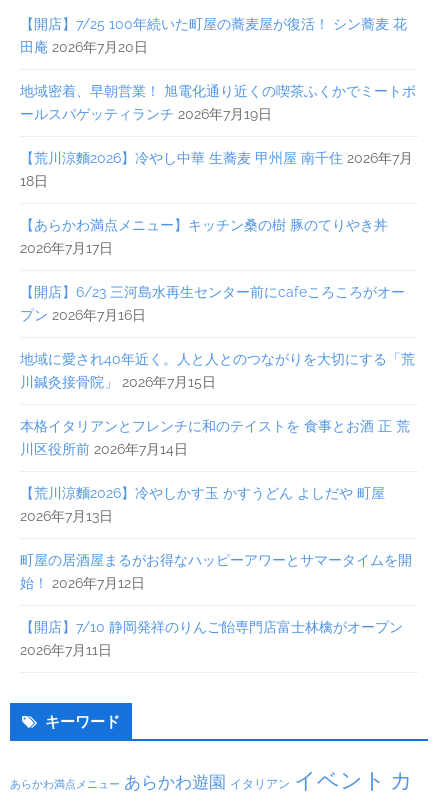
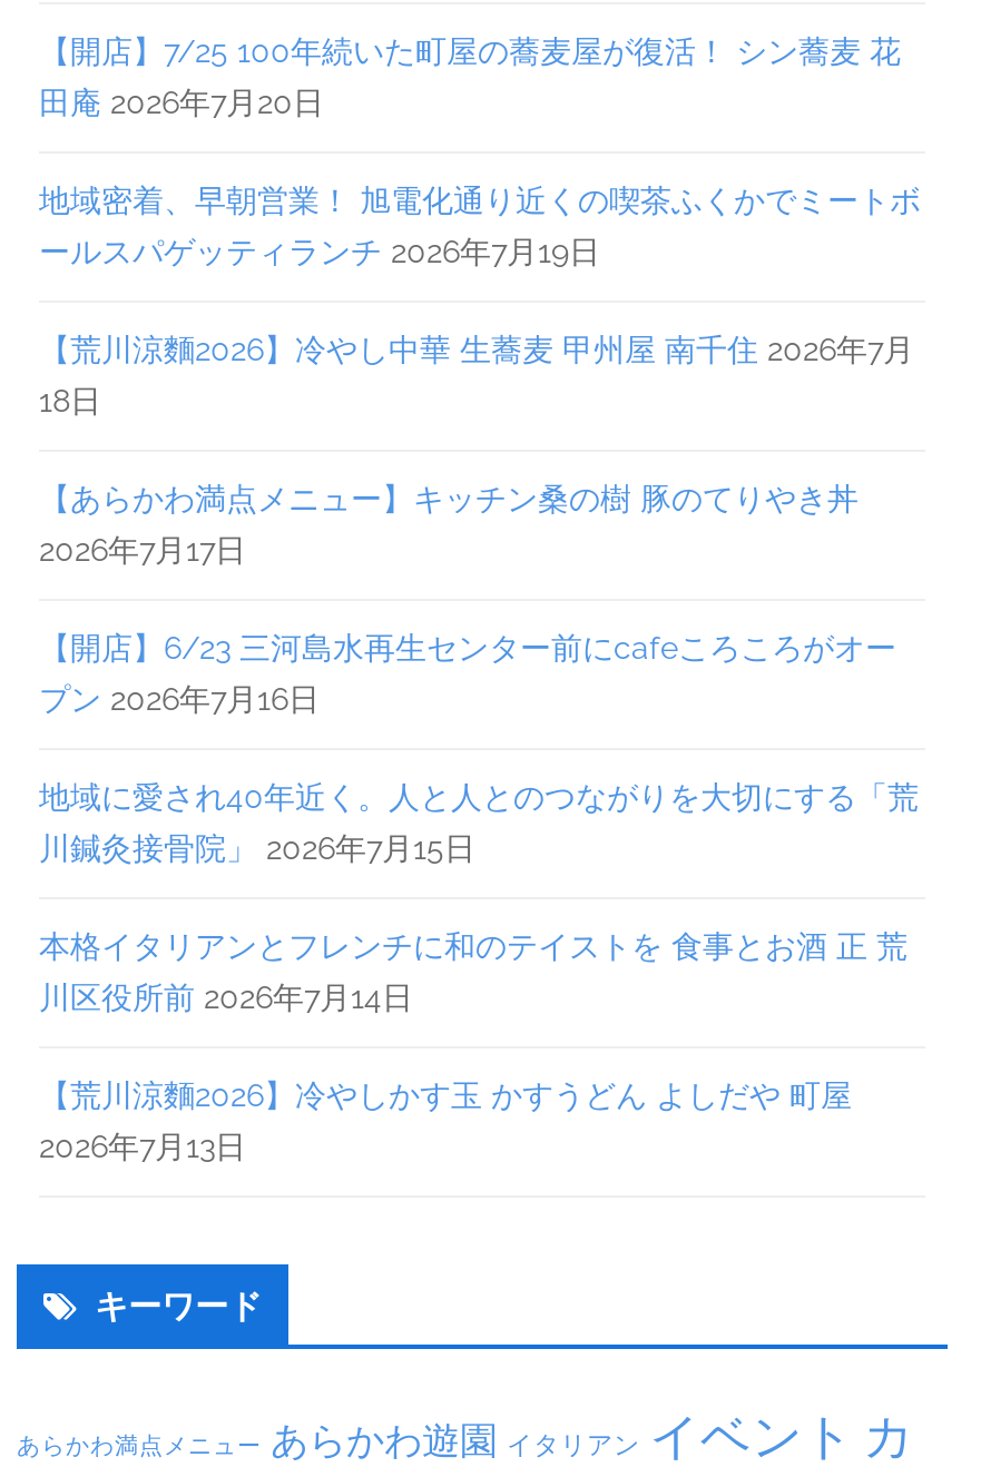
[20,552,412,658] 町屋の居酒屋まるがお得なハッピーアワーとサマータイムを開 | 始！ 2026年7月12日 | 【開店】7/10 静岡発祥のりんご飴専門店富士林檎がオープン | 2026年7月11日 -> none

